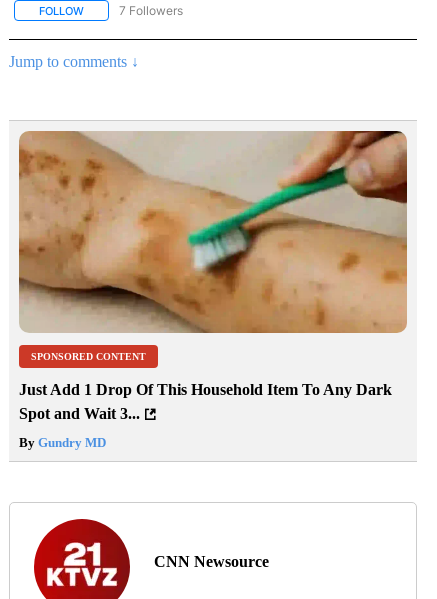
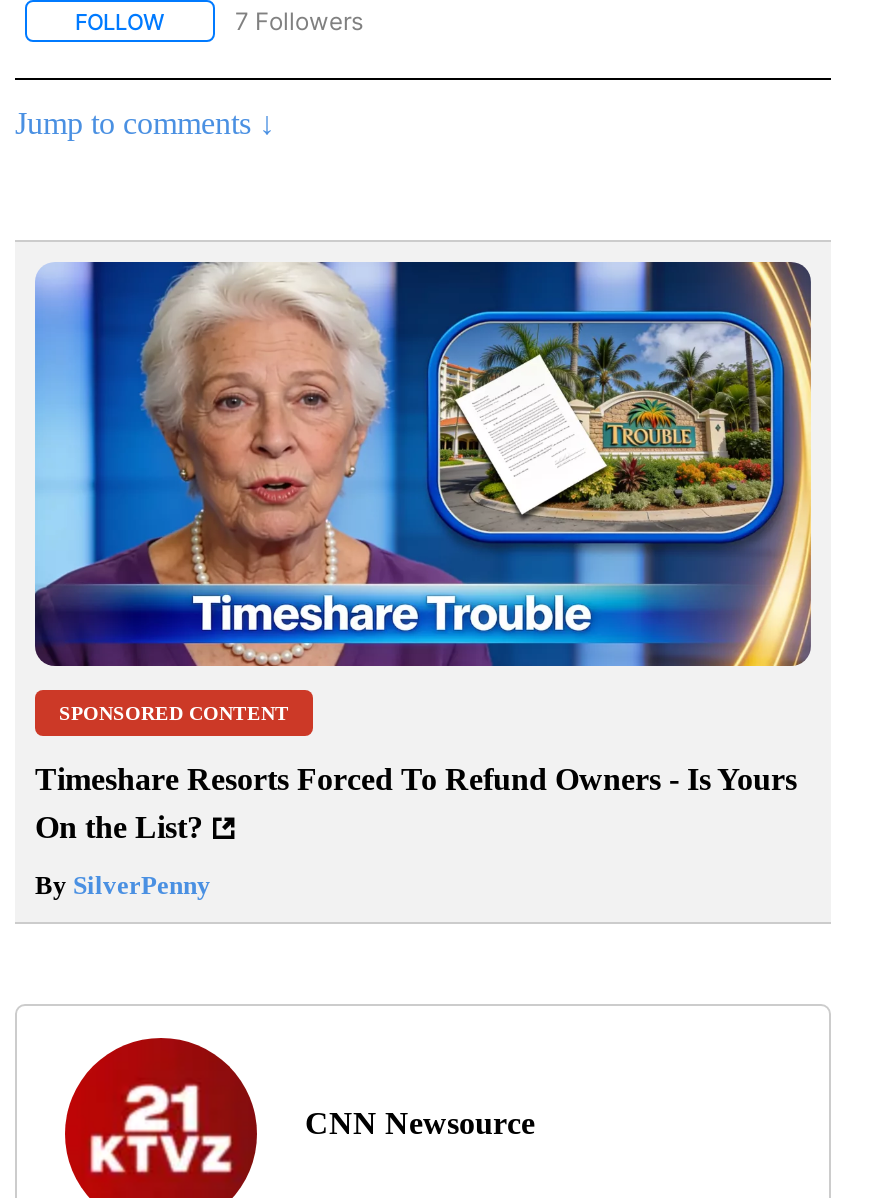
[18,130,408,334] [image] -> [33,260,813,668] [image]
[19,381,392,422] Just Add 1 Drop Of This Household Item To Any Dark | Spot and Wait 3... -> [35,763,797,845] Timeshare Resorts Forced To Refund Owners - Is Yours | On the List?
[19,435,106,450] By Gundry MD -> [35,871,211,901] By SilverPenny

